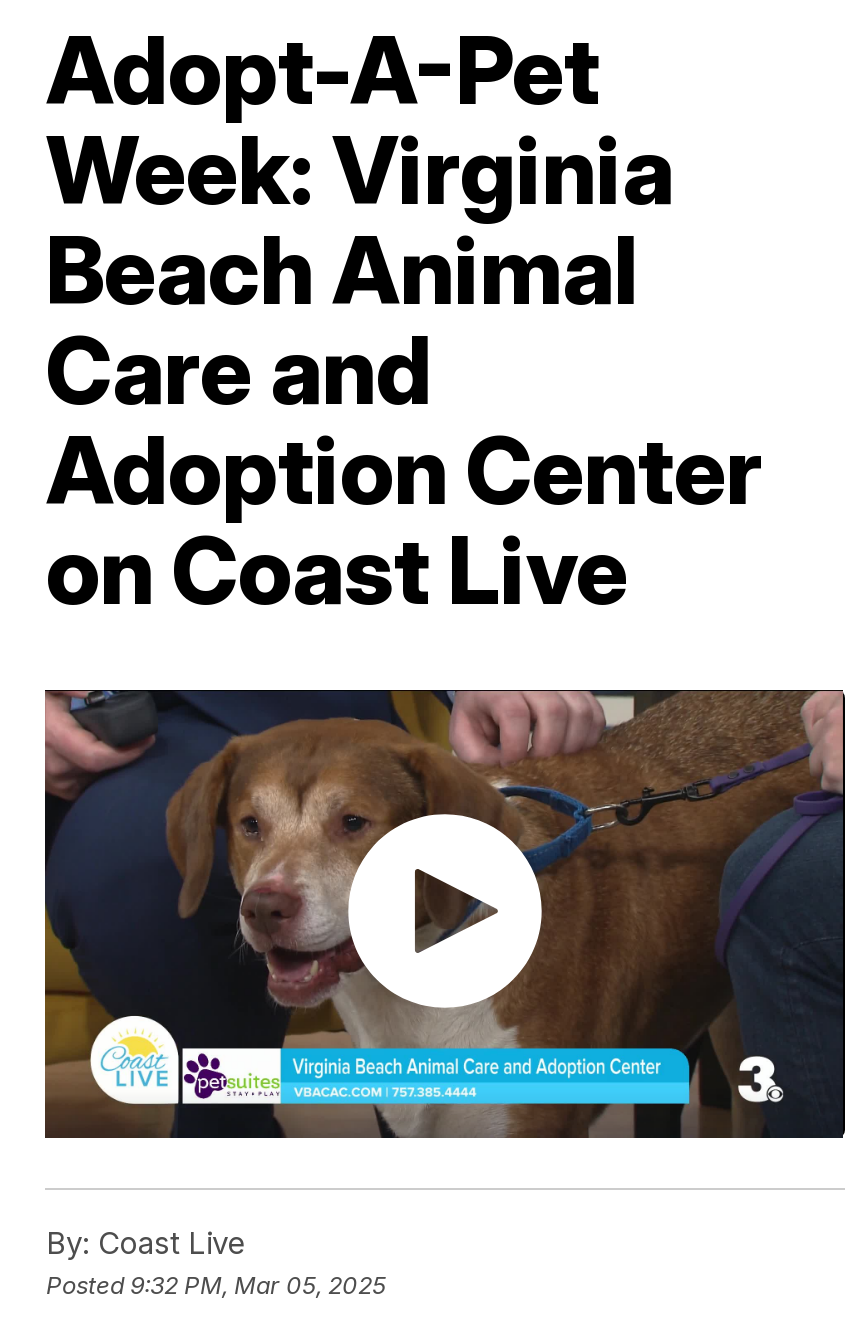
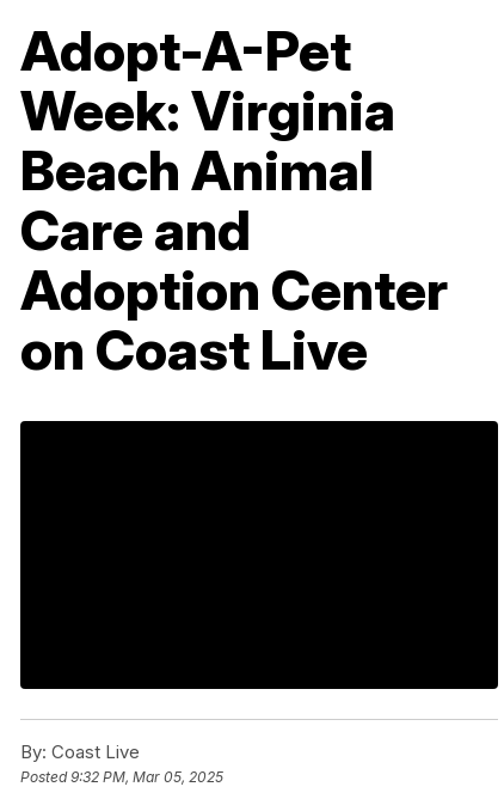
[43,688,845,1140] [image] -> none

